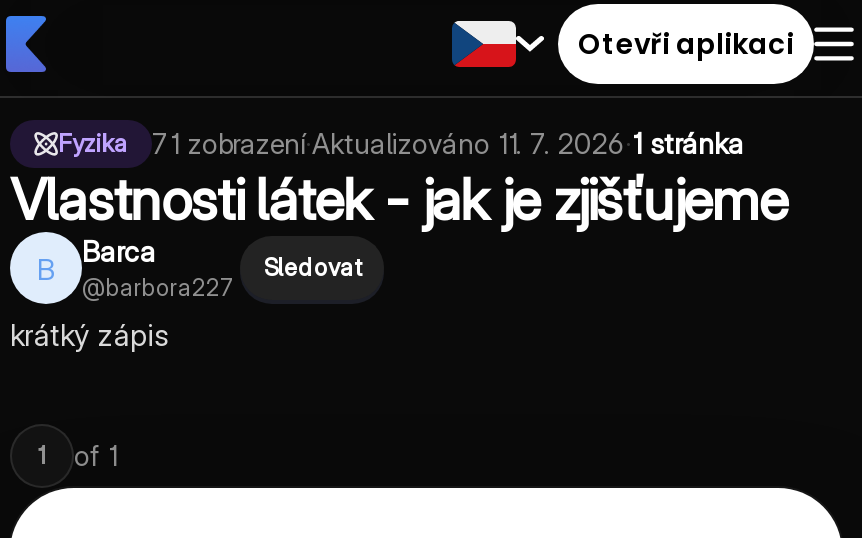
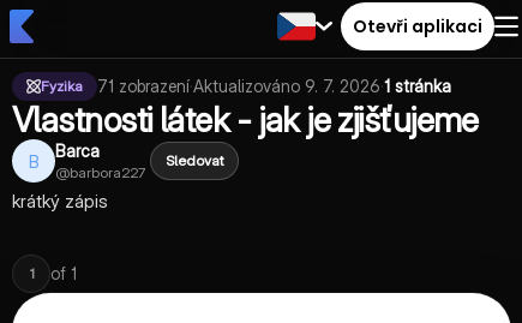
[152,126,744,160] 71 zobrazení · Aktualizováno 11. 7. 2026 · 1 stránka -> [97,76,451,96] 71 zobrazení · Aktualizováno 9. 7. 2026 · 1 stránka

